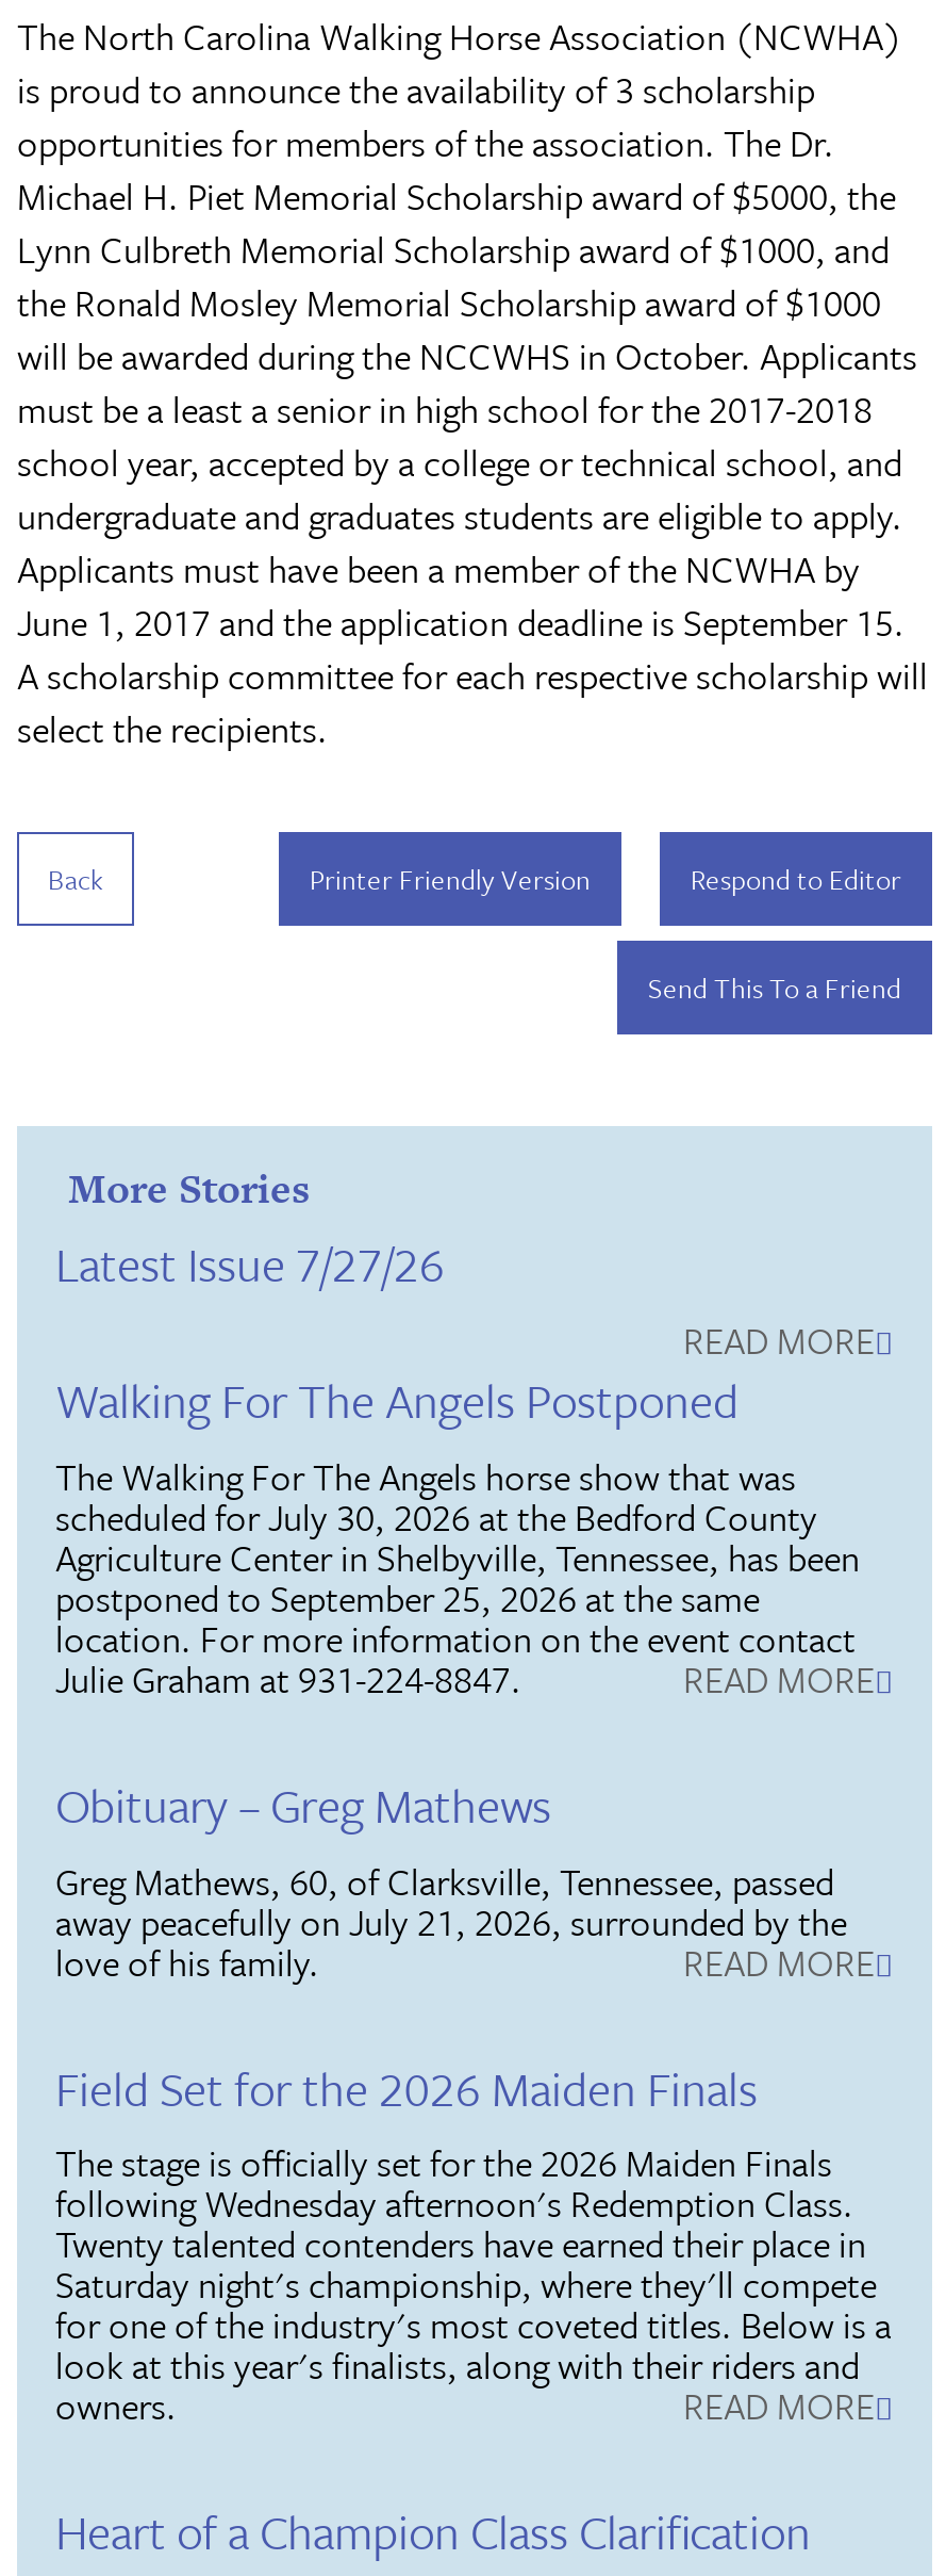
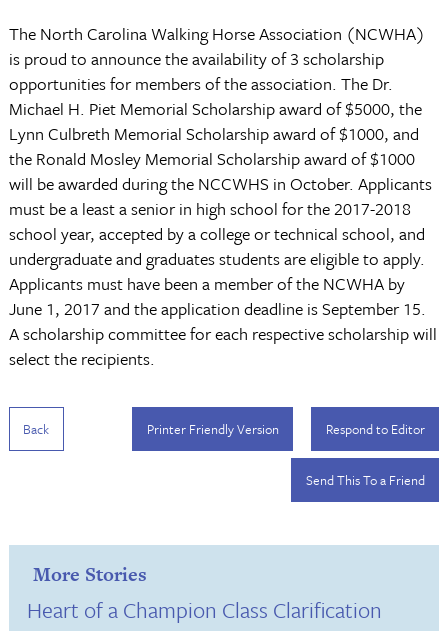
[55,1231,892,2433] Latest Issue 7/27/26 | READ MORE | Walking For The Angels Postponed | The Walking For The Angels horse show that was | scheduled for July 30, 2026 at the Bedford County | Agriculture Center in Shelbyville, Tennessee, has been | postponed to September 25, 2026 at the same | location. For more information on the event contact | Julie Graham at 931-224-8847. | READ MORE | Obituary – Greg Mathews | Greg Mathews, 60, of Clarksville, Tennessee, passed | away peacefully on July 21, 2026, surrounded by the | love of his family. | READ MORE | Field Set for the 2026 Maiden Finals | The stage is officially set for the 2026 Maiden Finals | following Wednesday afternoon's Redemption Class. | Twenty talented contenders have earned their place in | Saturday night's championship, where they'll compete | for one of the industry's most coveted titles. Below is a | look at this year's finalists, along with their riders and | owners. | READ MORE -> none

